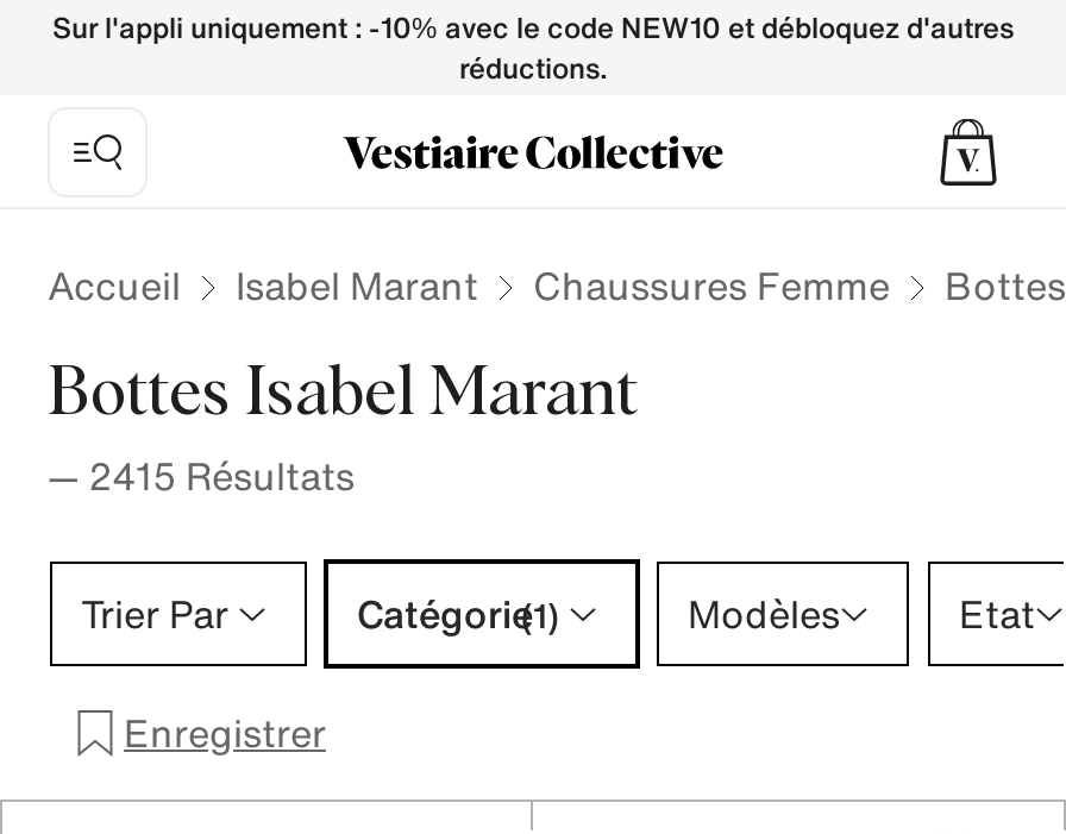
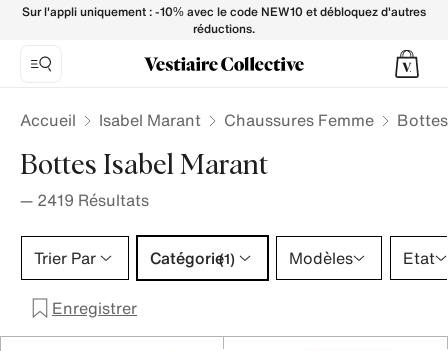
[48,447,355,504] — 2415 Résultats -> [20,188,149,212] — 2419 Résultats

